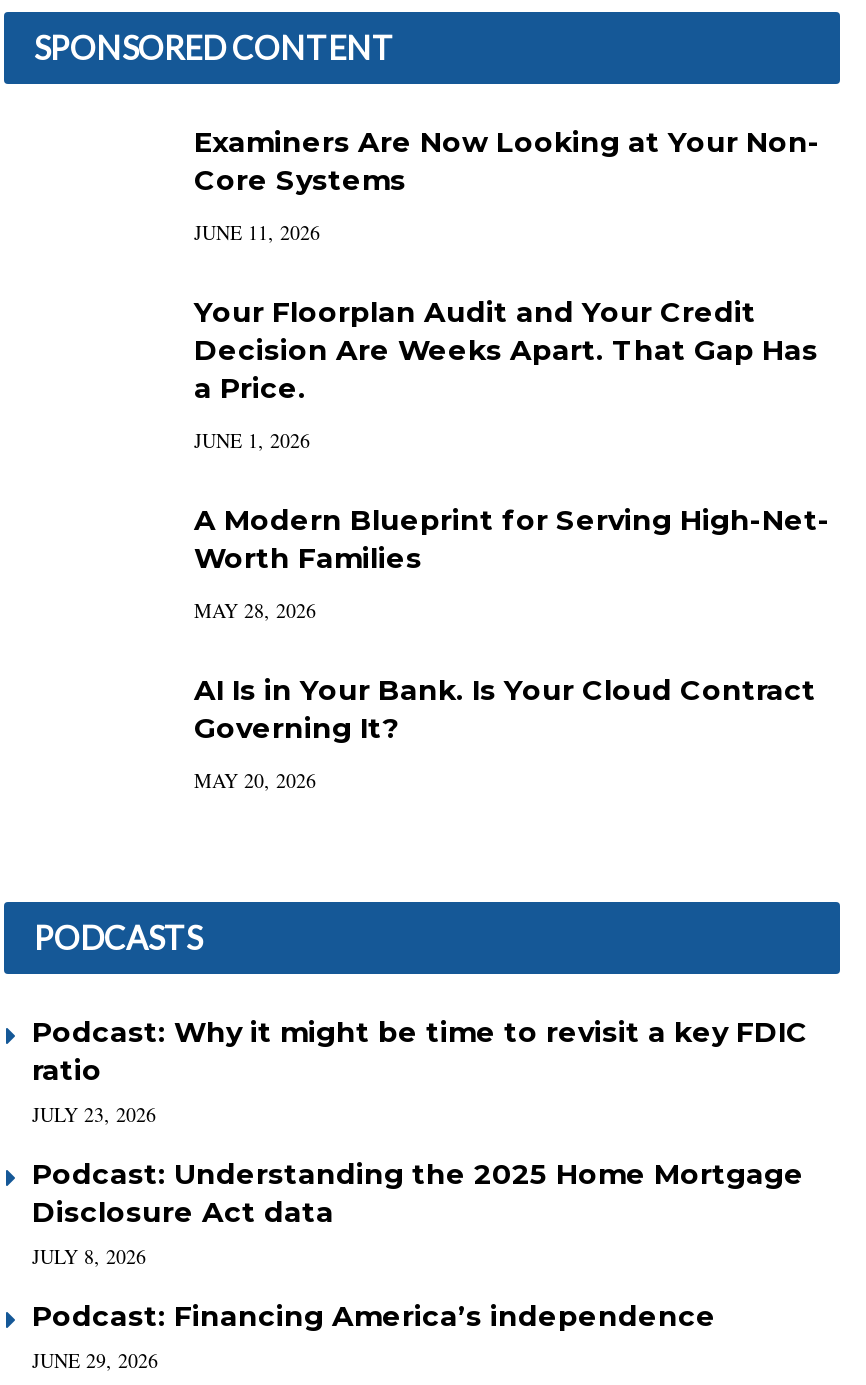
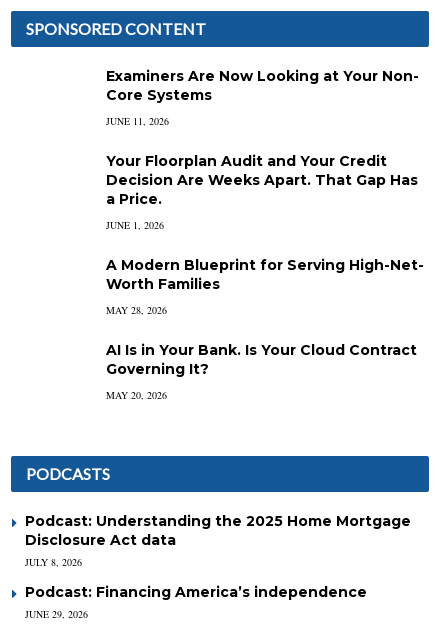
[32,1014,808,1128] Podcast: Why it might be time to revisit a key FDIC | ratio | JULY 23, 2026 -> none

